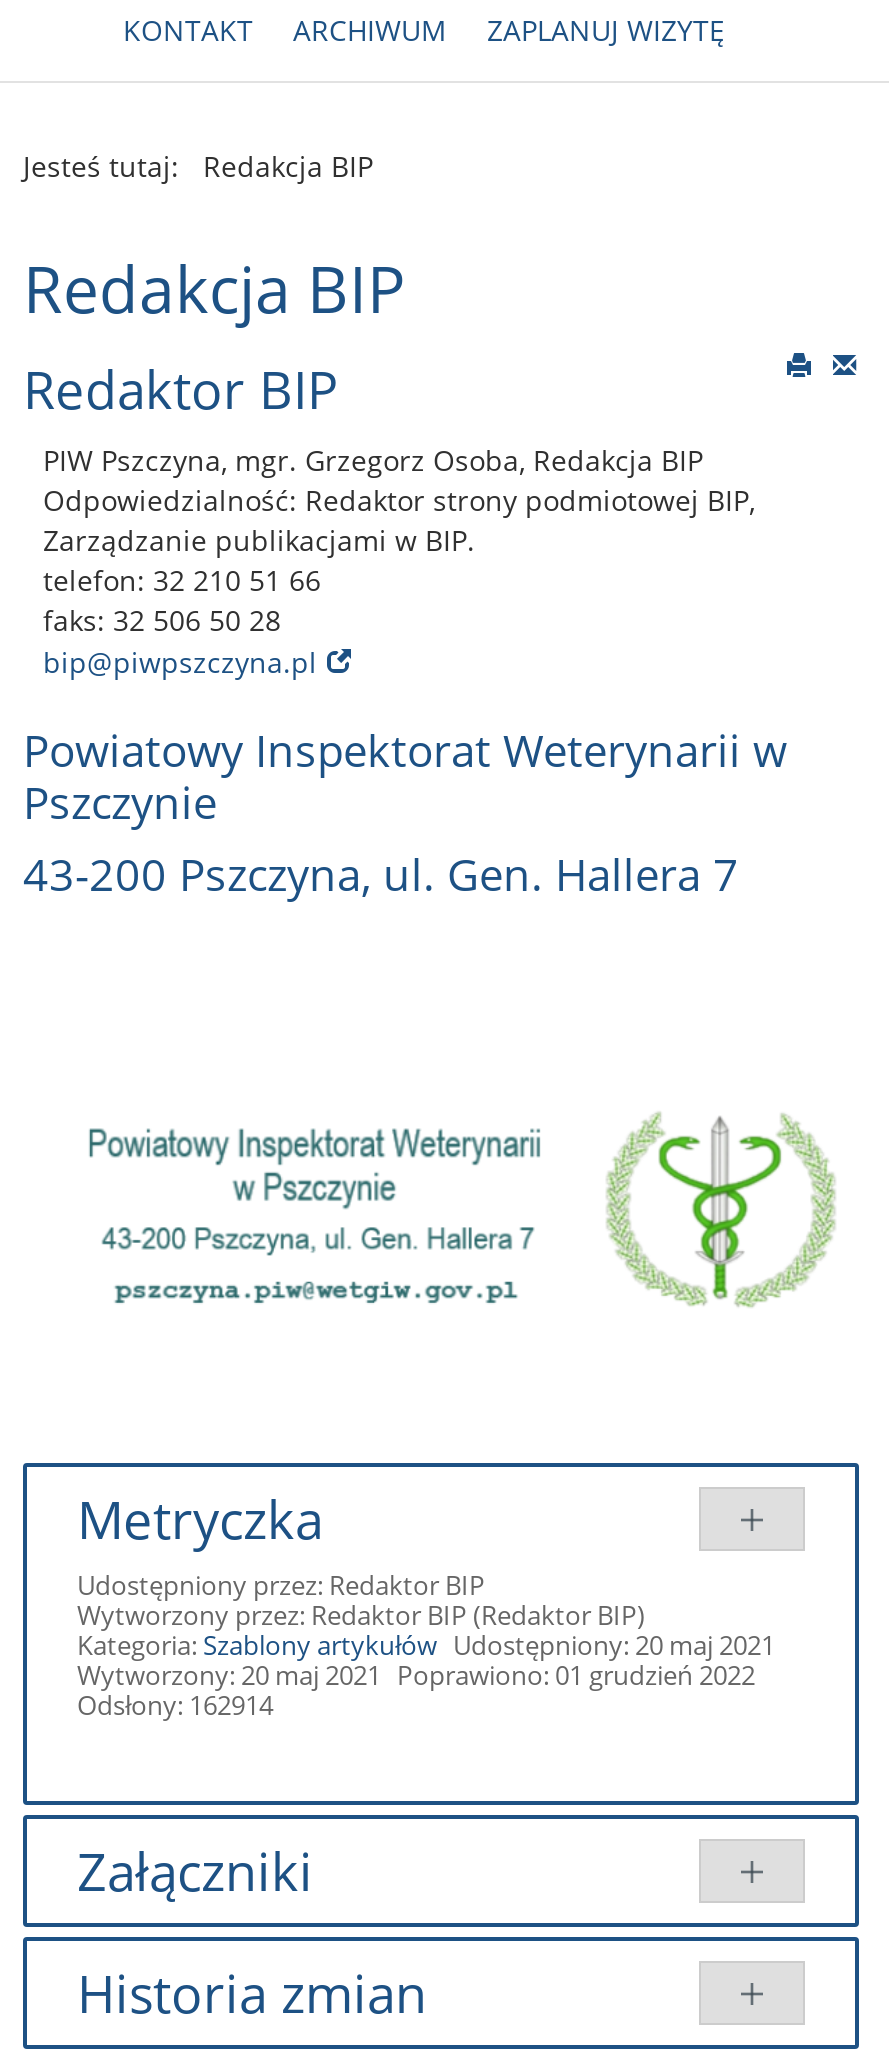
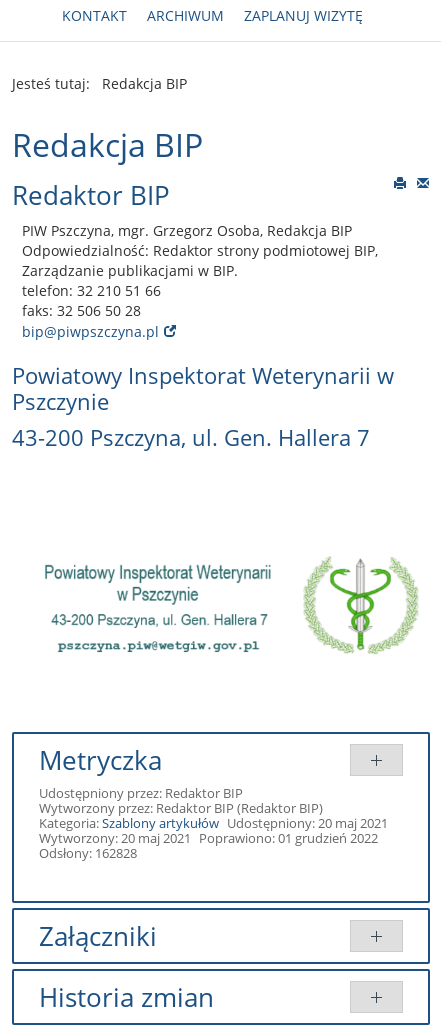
[77,1686,273,1722] Odsłony: 162914 -> [39,844,137,862] Odsłony: 162828

